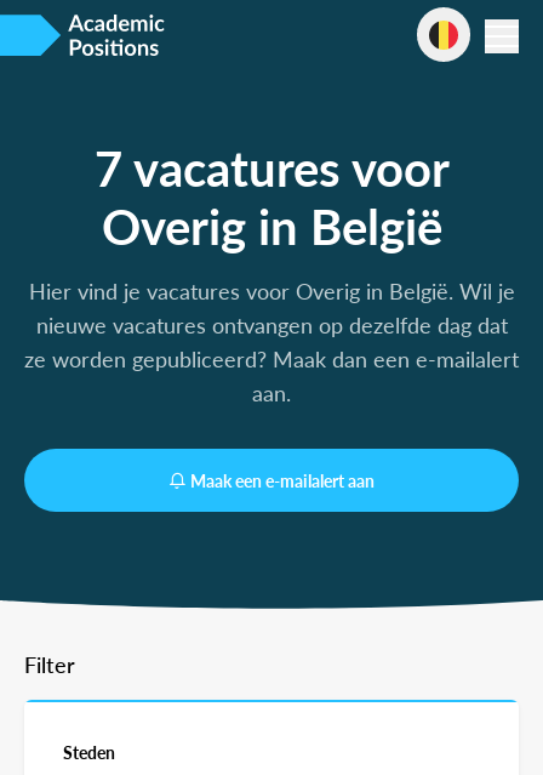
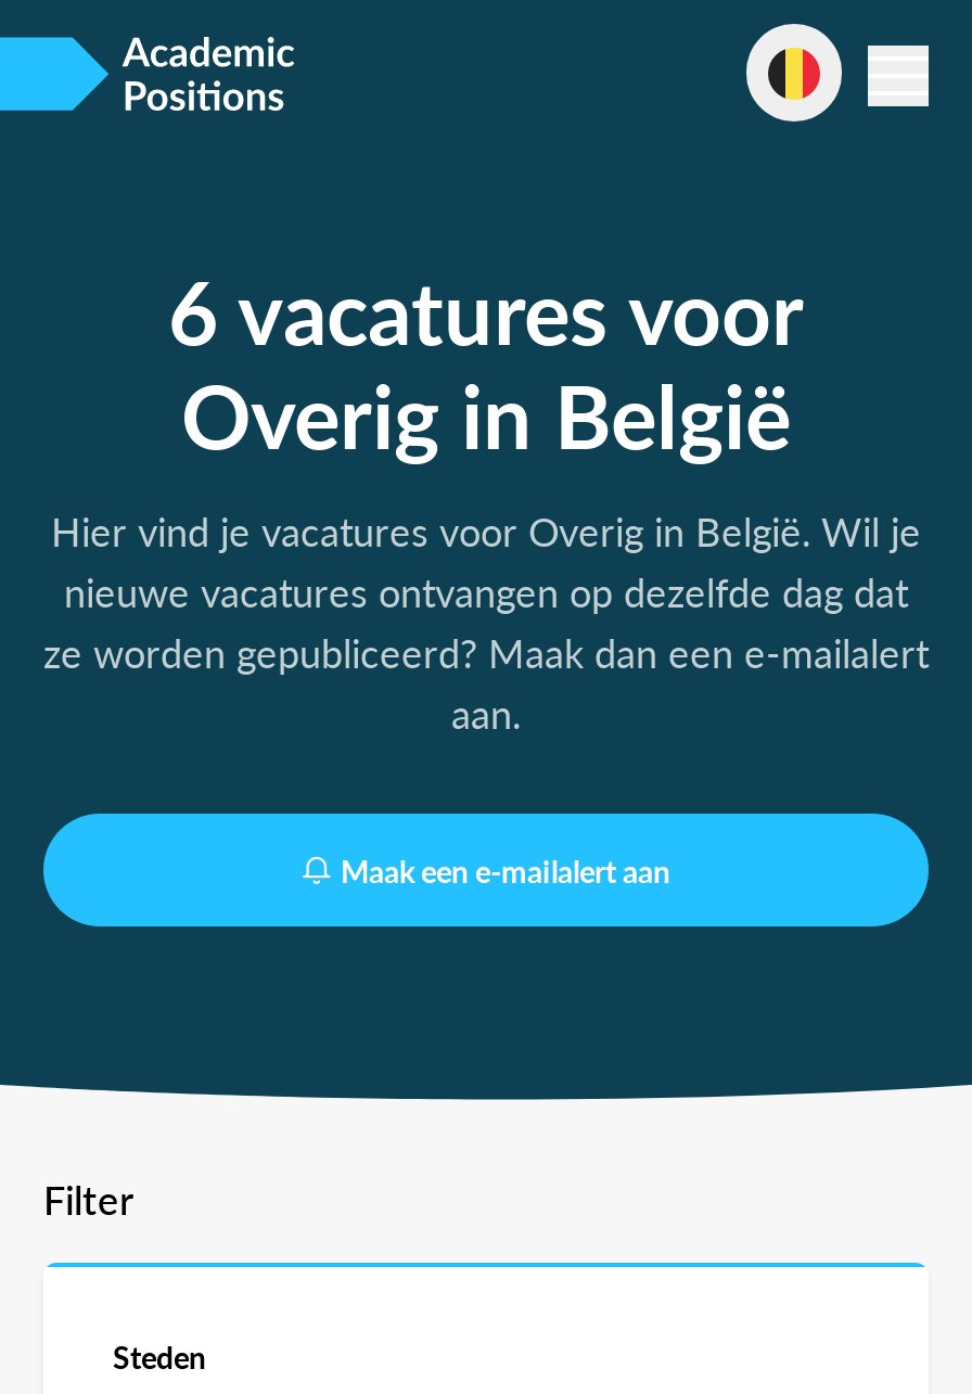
[94,132,449,201] 7 vacatures voor -> [168,247,804,371] 6 vacatures voor

